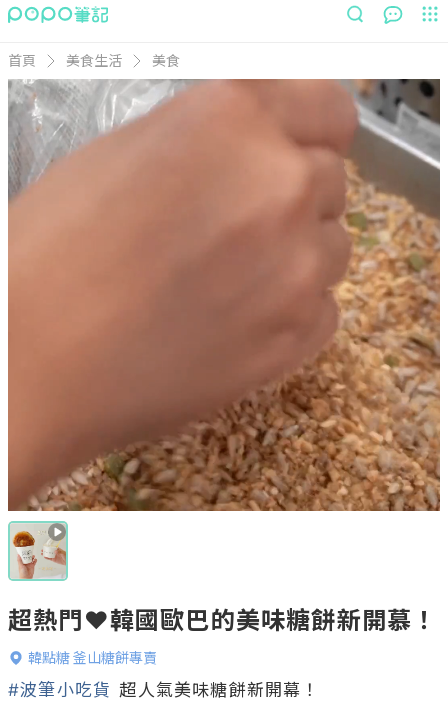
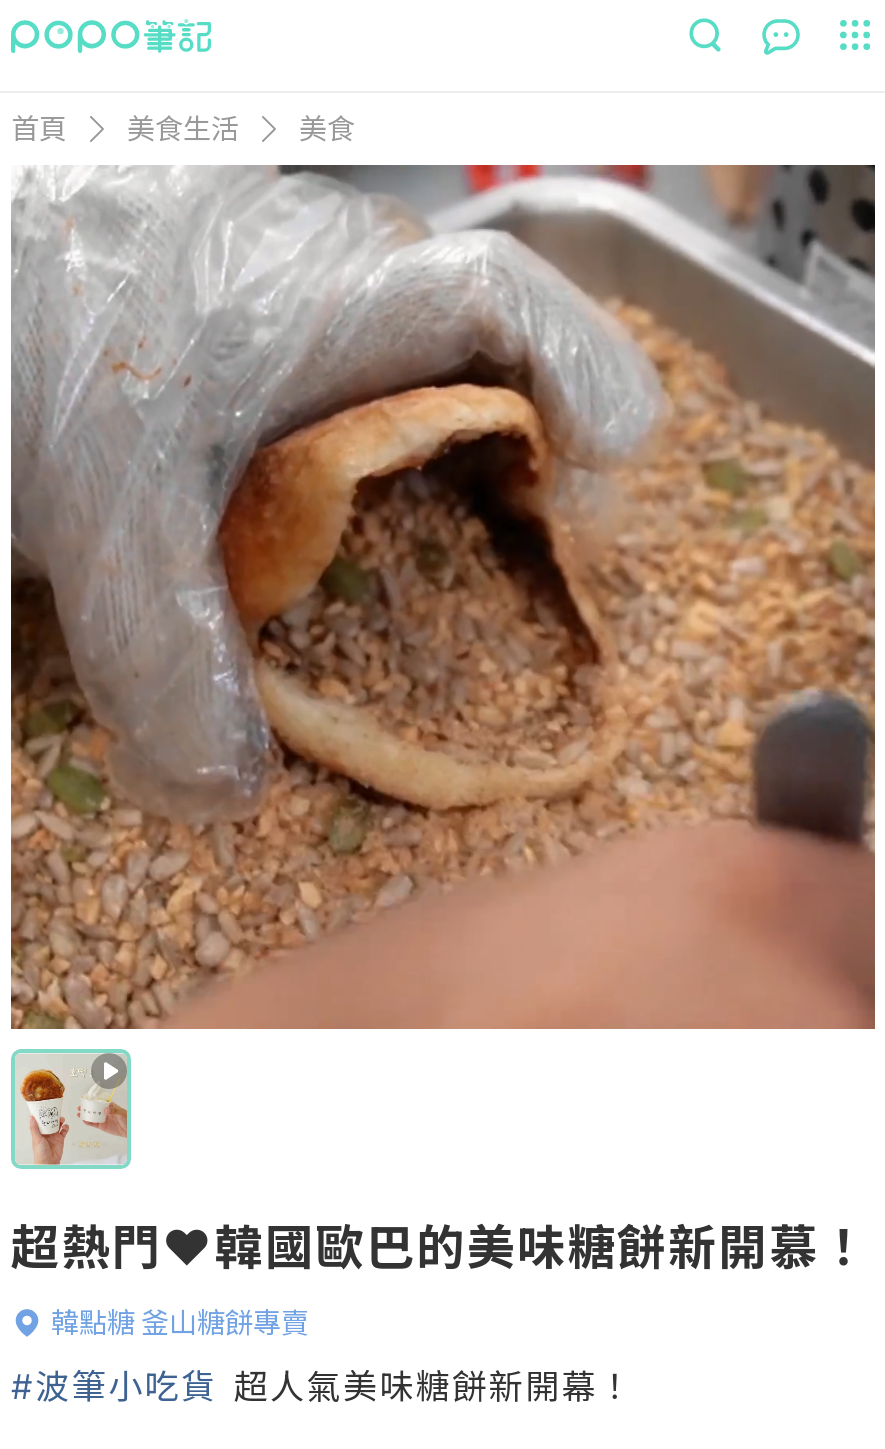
[7,78,441,512] [image] -> [9,165,875,1031] [image]

